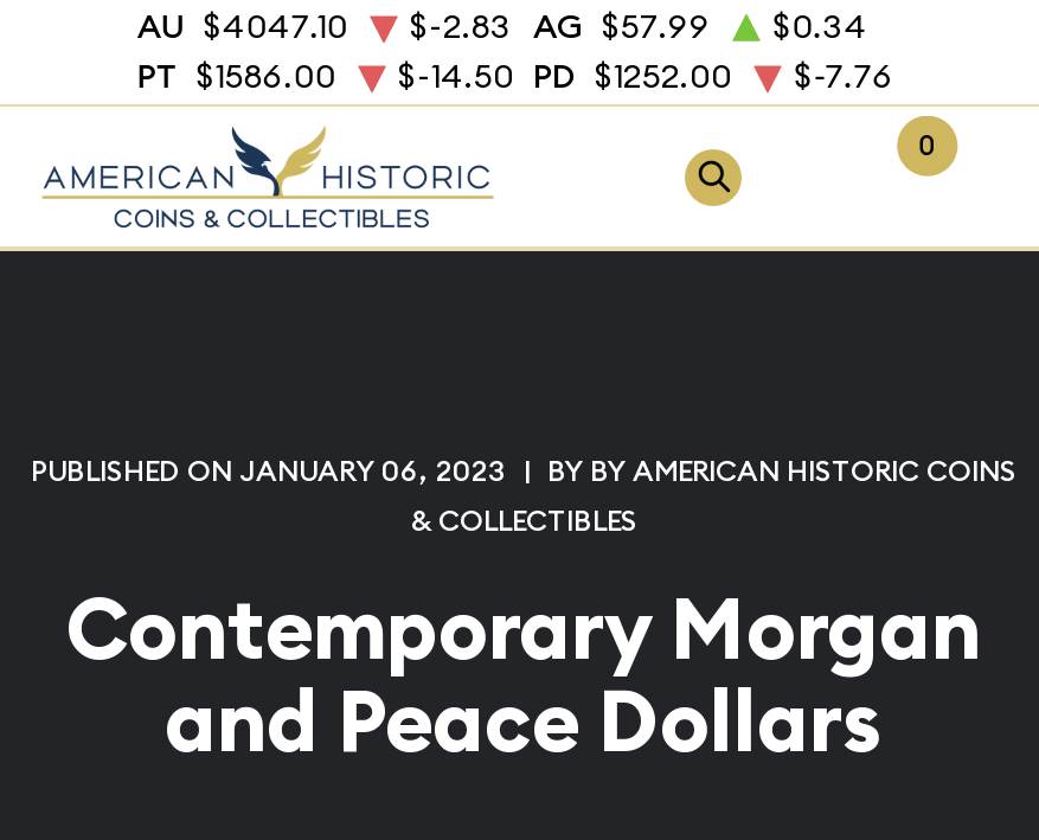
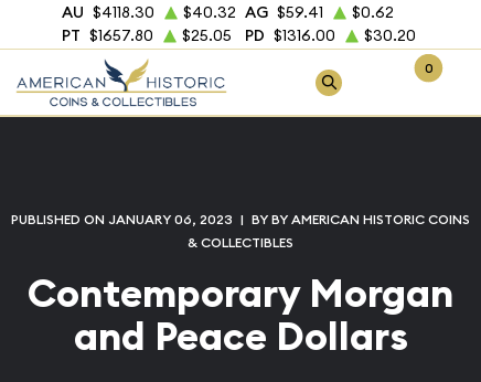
[137,5,894,97] AU $4047.10 | $-2.83 AG $57.99 | $0.34 | PT $1586.00 | $-14.50 PD $1252.00 | $-7.76 -> [62,2,416,45] AU $4118.30 | $40.32 AG $59.41 | $0.62 | PT $1657.80 | $25.05 | PD $1316.00 | $30.20

